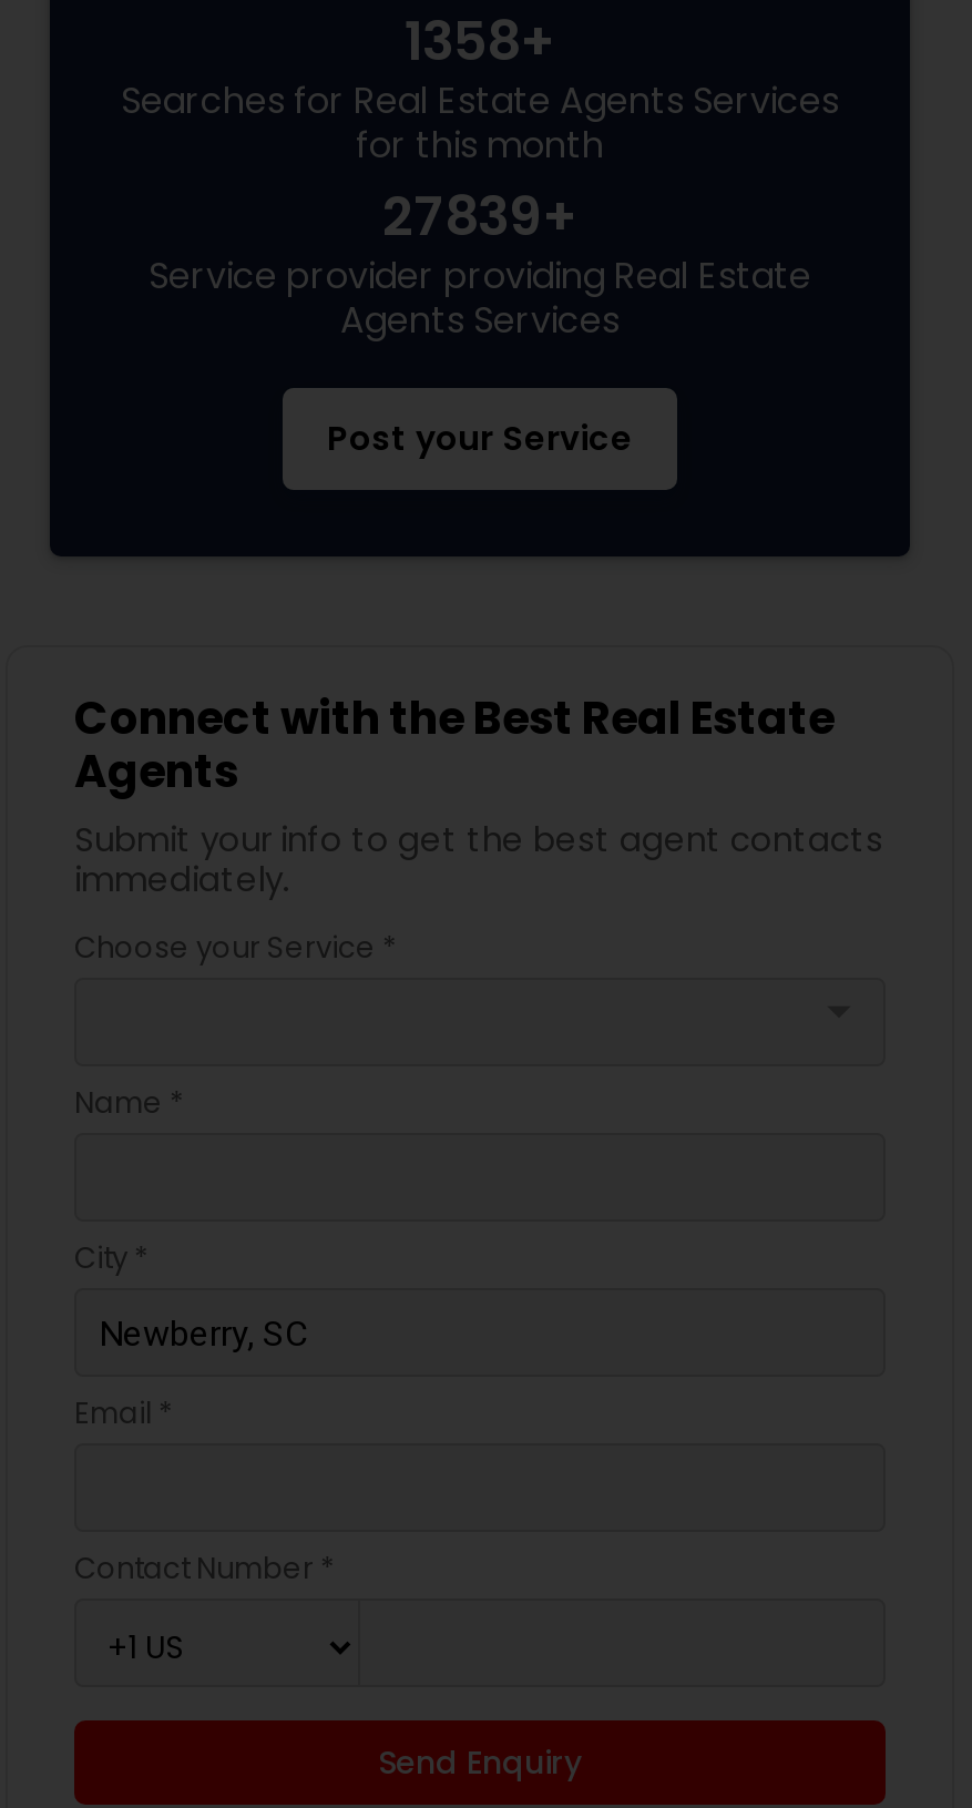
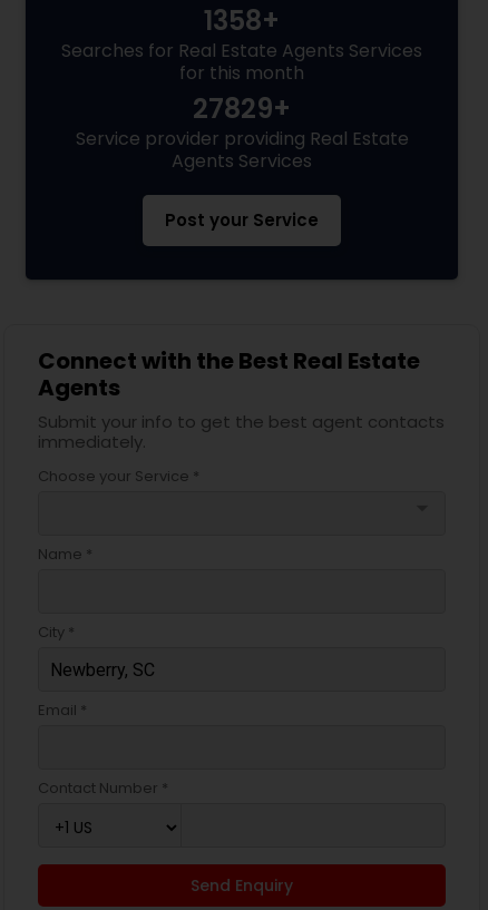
[382,180,577,253] 27839+ -> [193,90,291,127] 27829+

